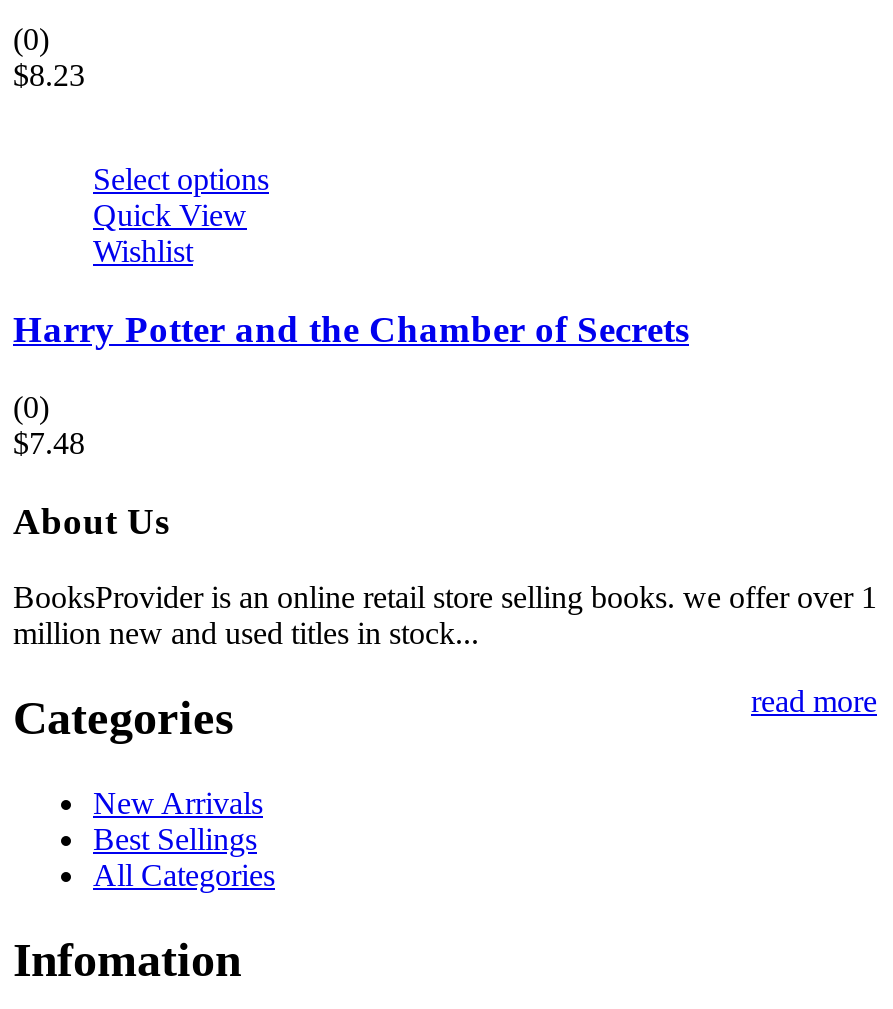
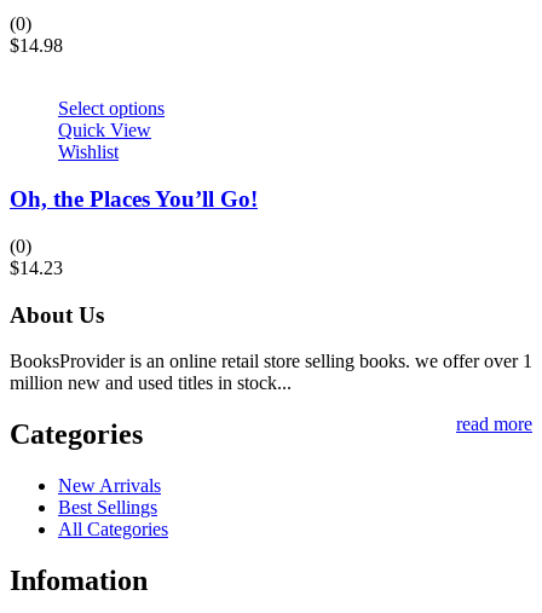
[13,59,85,93] $8.23 -> [10,35,63,56] $14.98
[13,308,689,350] Harry Potter and the Chamber of Secrets -> [10,186,258,212] Oh, the Places You’ll Go!
[13,426,85,460] $7.48 -> [10,257,63,278] $14.23

